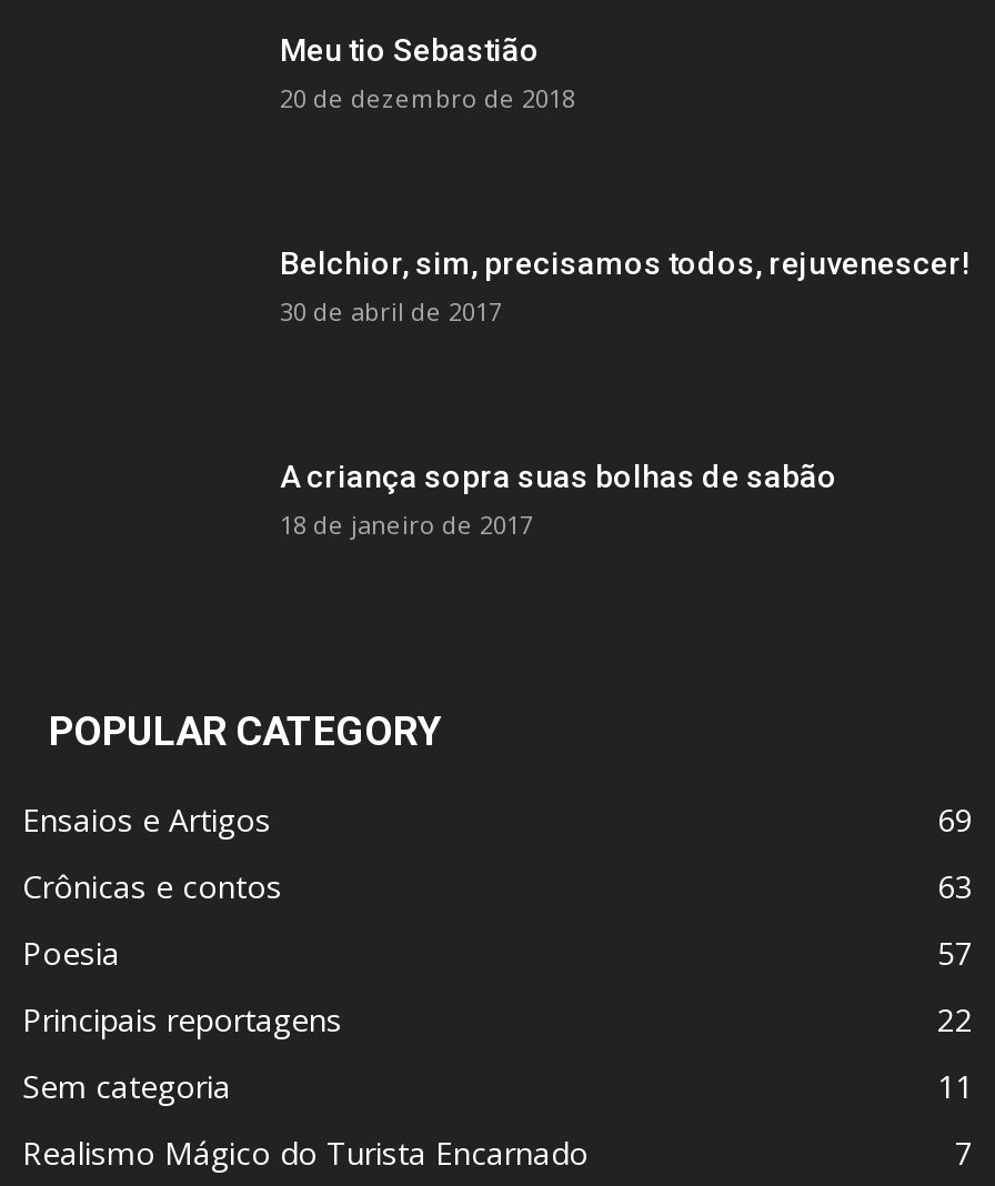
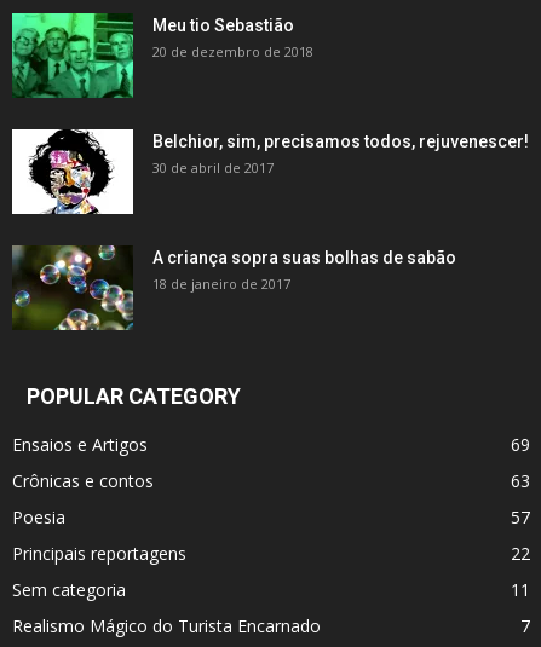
none -> [11,12,134,99] [image]
none -> [11,128,134,215] [image]
none -> [12,244,134,331] [image]

